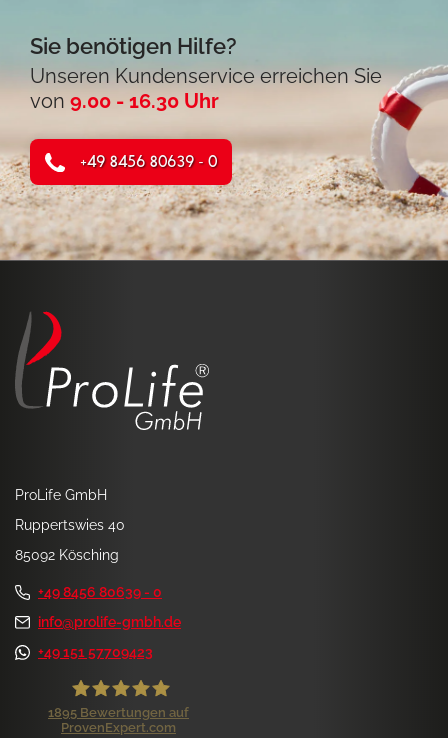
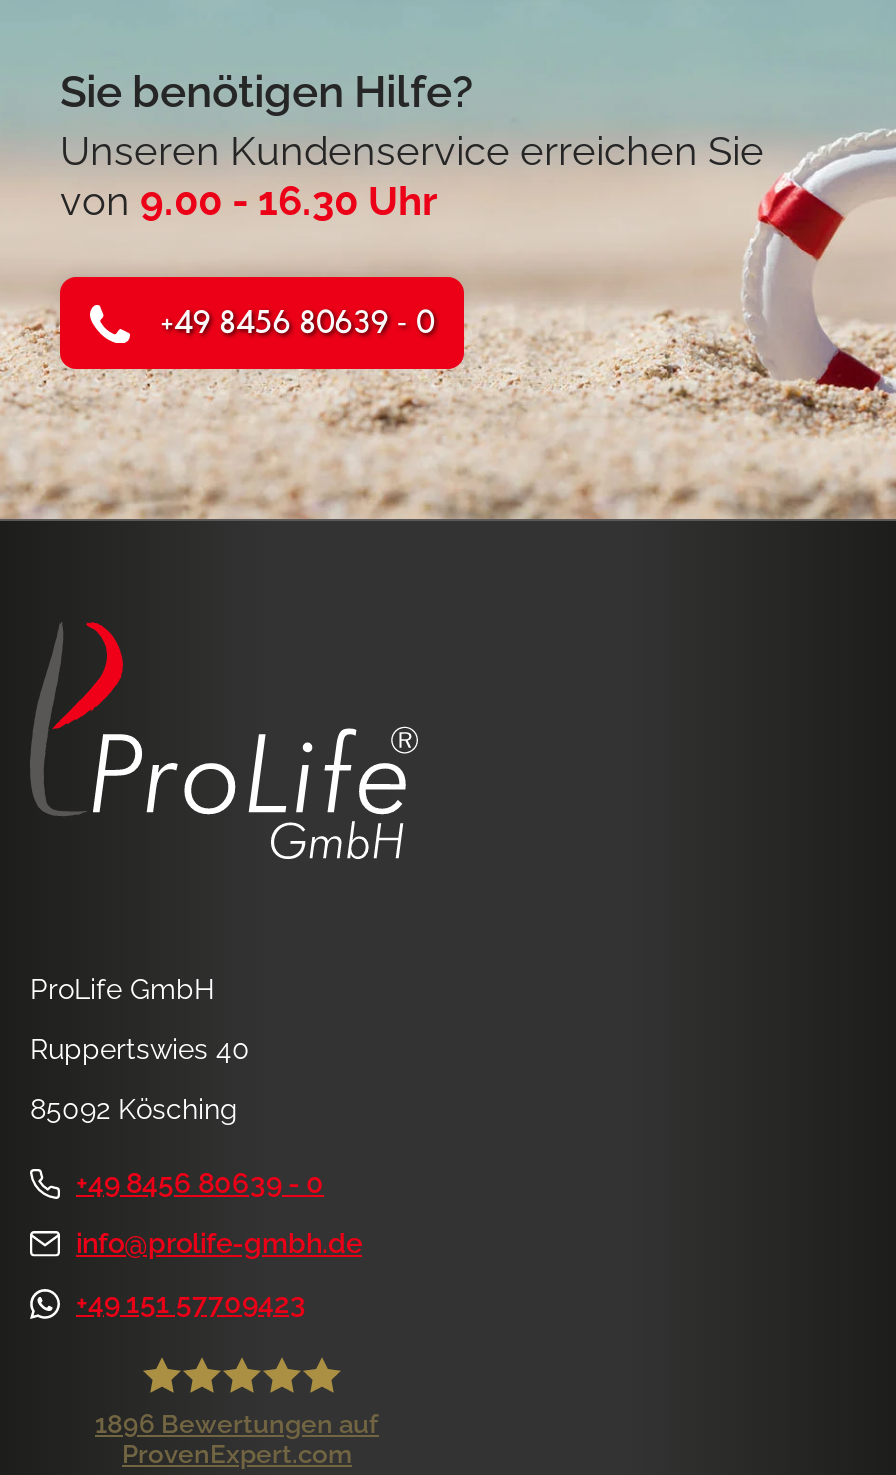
[48,705,189,720] 1895 Bewertungen auf -> [95,1409,379,1439] 1896 Bewertungen auf

